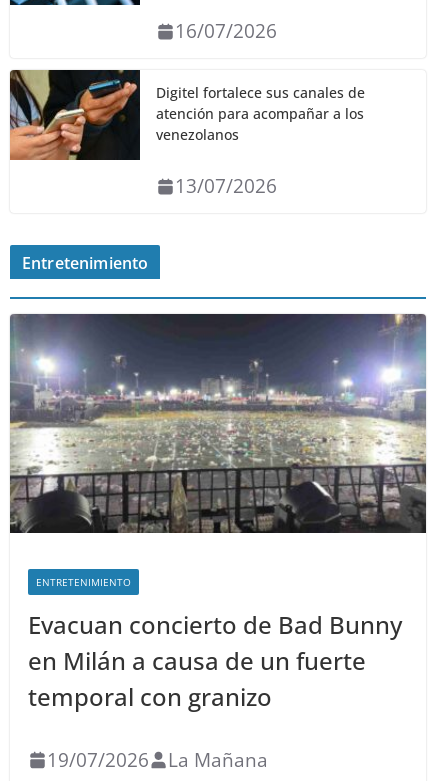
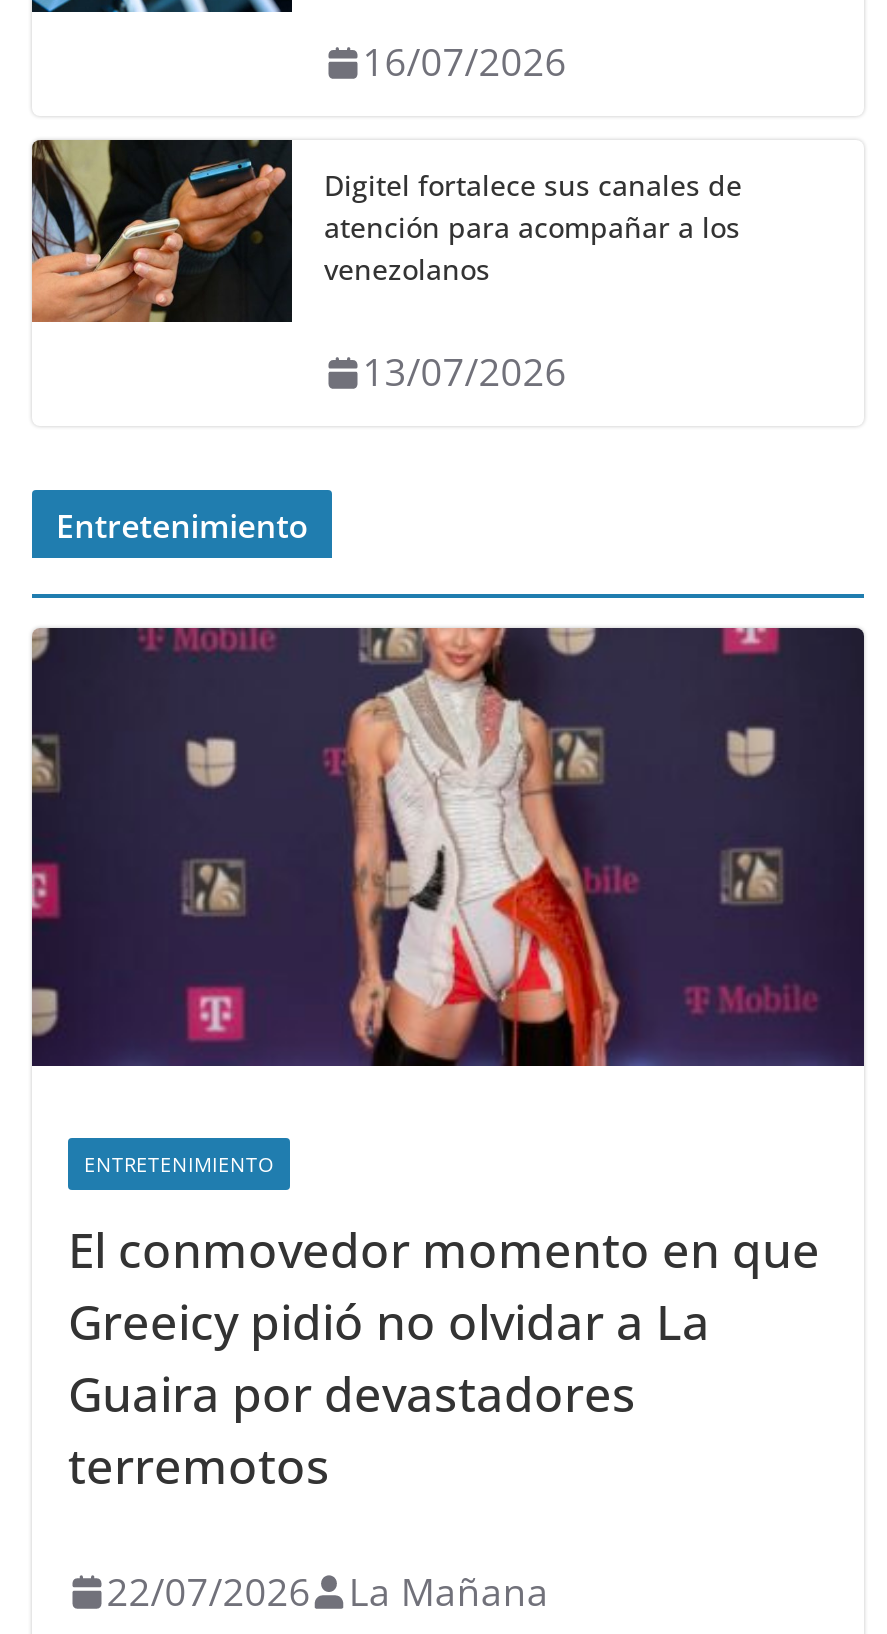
[9,313,427,534] [image] -> [30,626,866,1068] [image]
[28,608,402,713] Evacuan concierto de Bad Bunny | en Milán a causa de un fuerte | temporal con granizo -> [68,1216,820,1498] El conmovedor momento en que | Greeicy pidió no olvidar a La | Guaira por devastadores | terremotos
[47,746,268,773] 19/07/2026 La Mañana -> [106,1564,549,1618] 22/07/2026 La Mañana

